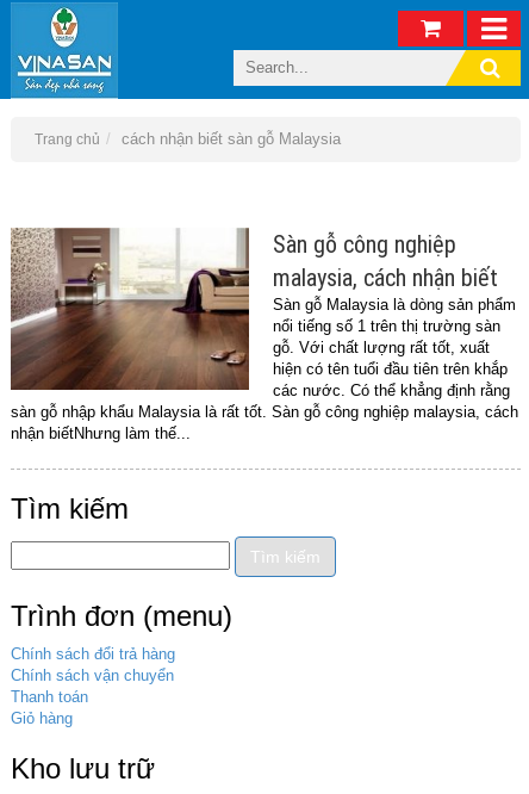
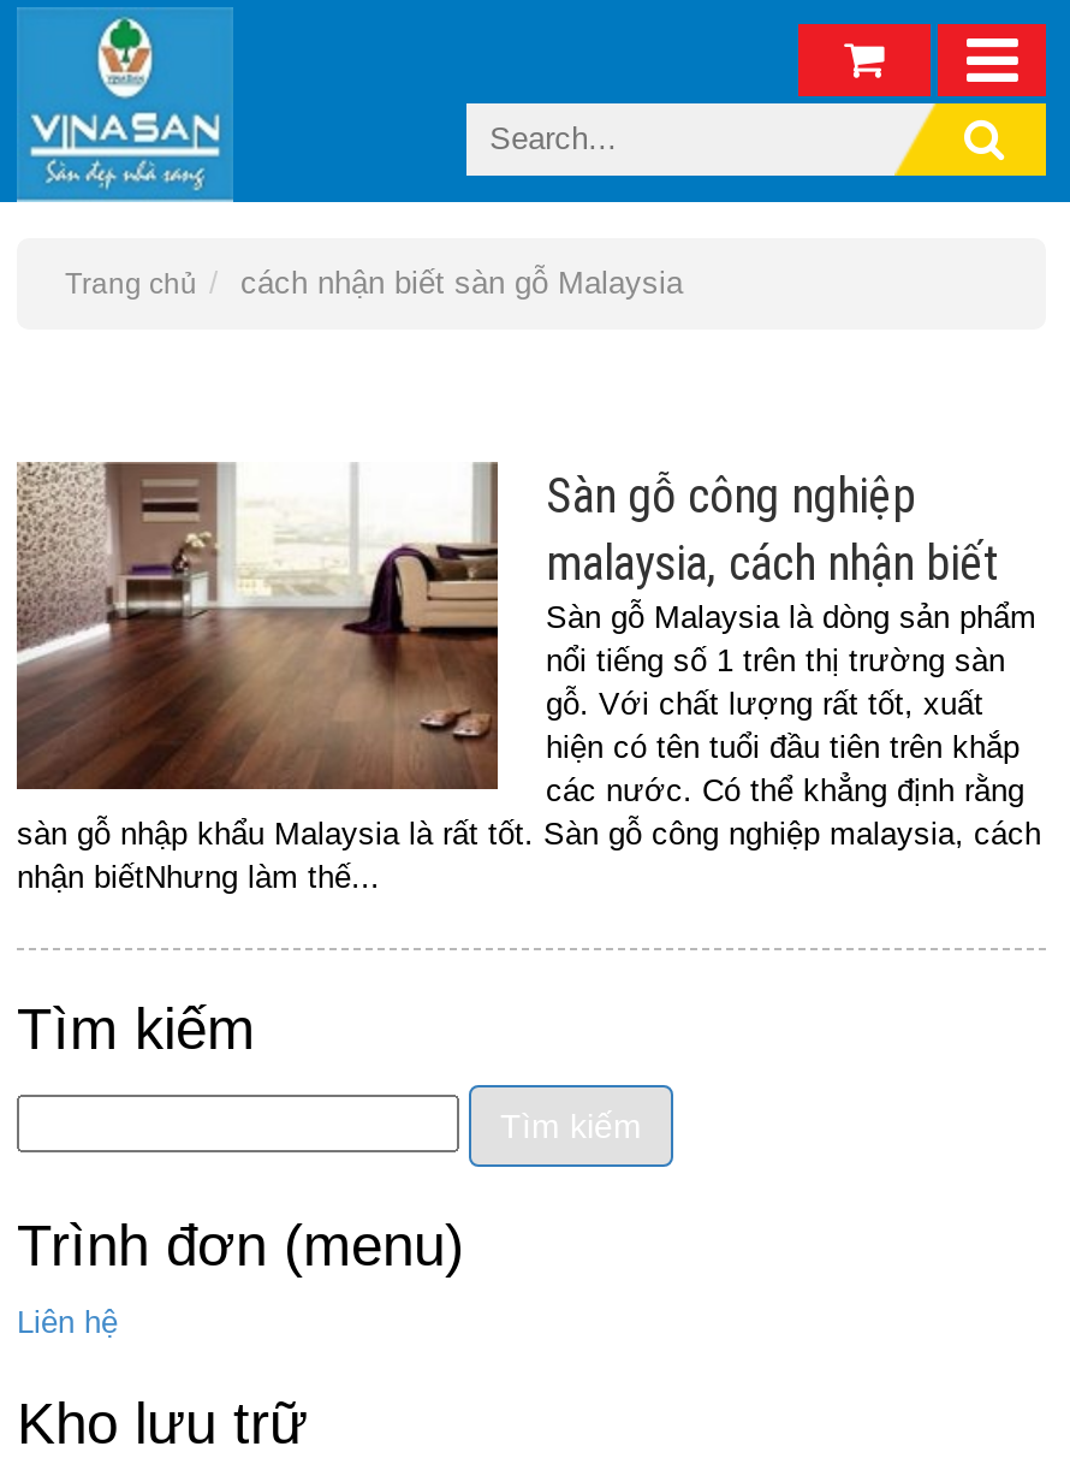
[11,645,175,727] Chính sách đổi trả hàng | Chính sách vận chuyển | Thanh toán | Giỏ hàng -> [17,1304,118,1340] Liên hệ

